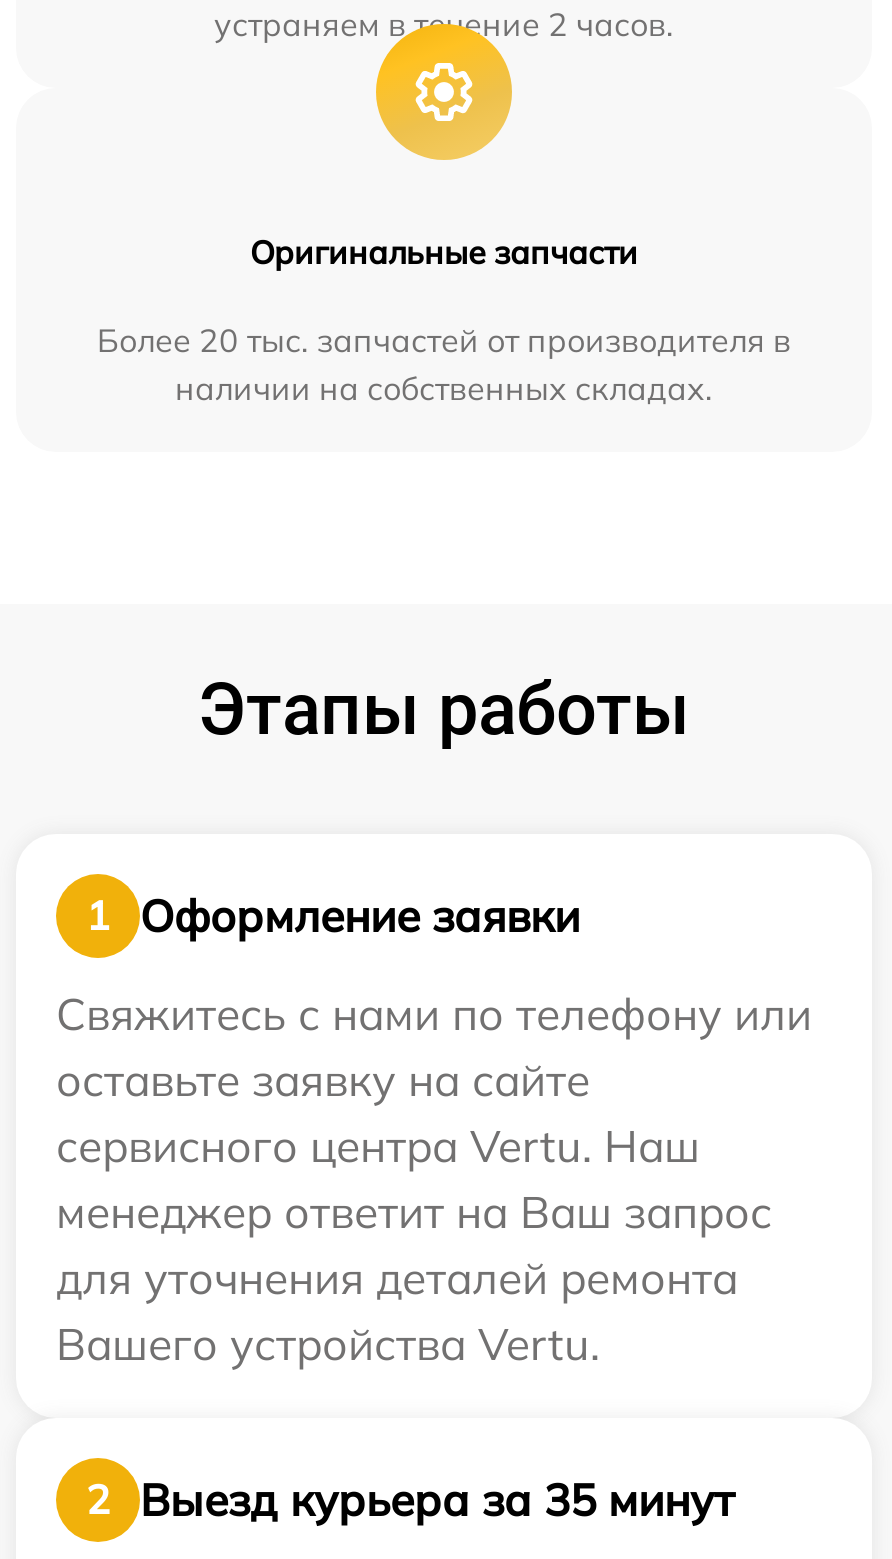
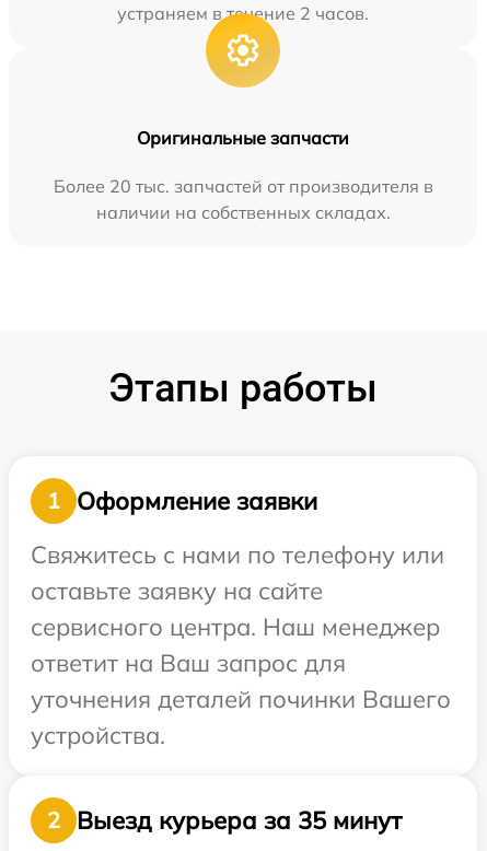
[56,1118,772,1372] сервисного центра Vertu. Наш | менеджер ответит на Ваш запрос | для уточнения деталей ремонта | Вашего устройства Vertu. -> [31,611,451,750] сервисного центра. Наш менеджер | ответит на Ваш запрос для | уточнения деталей починки Вашего | устройства.

